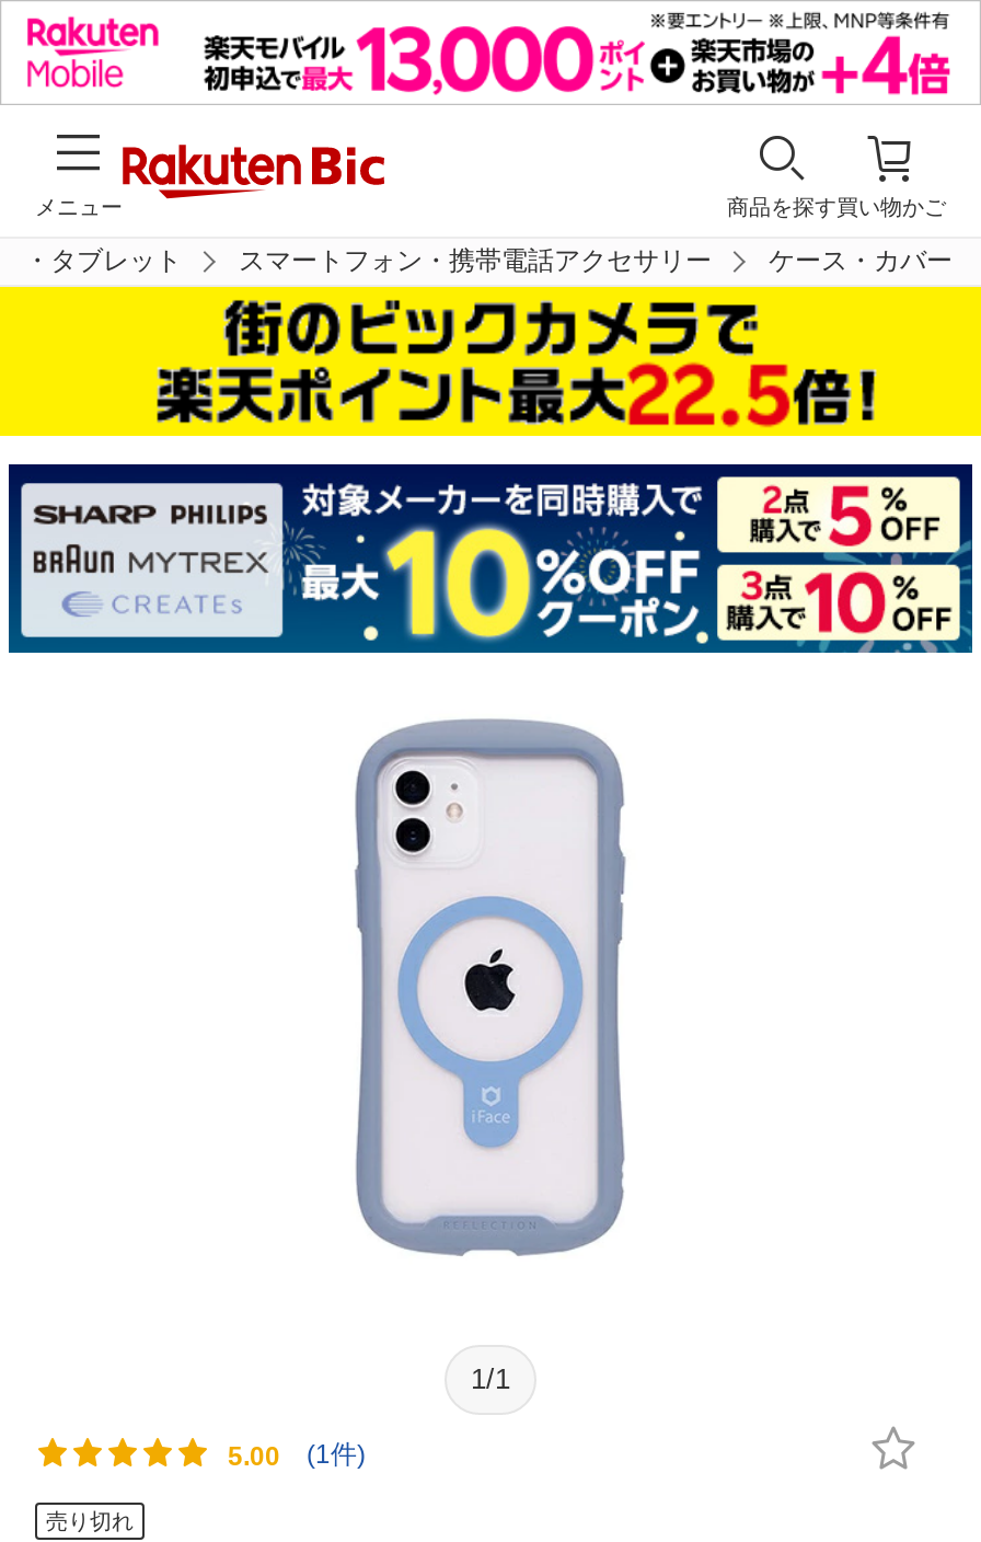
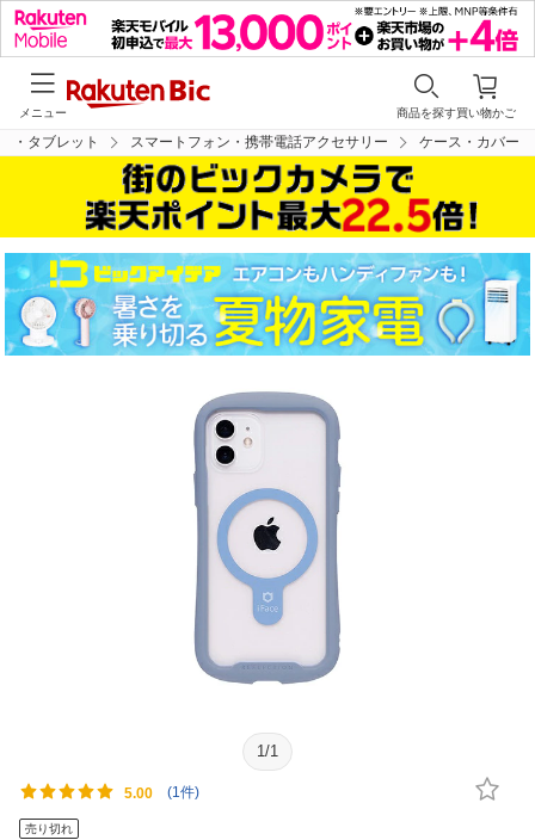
[7,462,974,655] [image] -> [4,252,531,357] [image]

